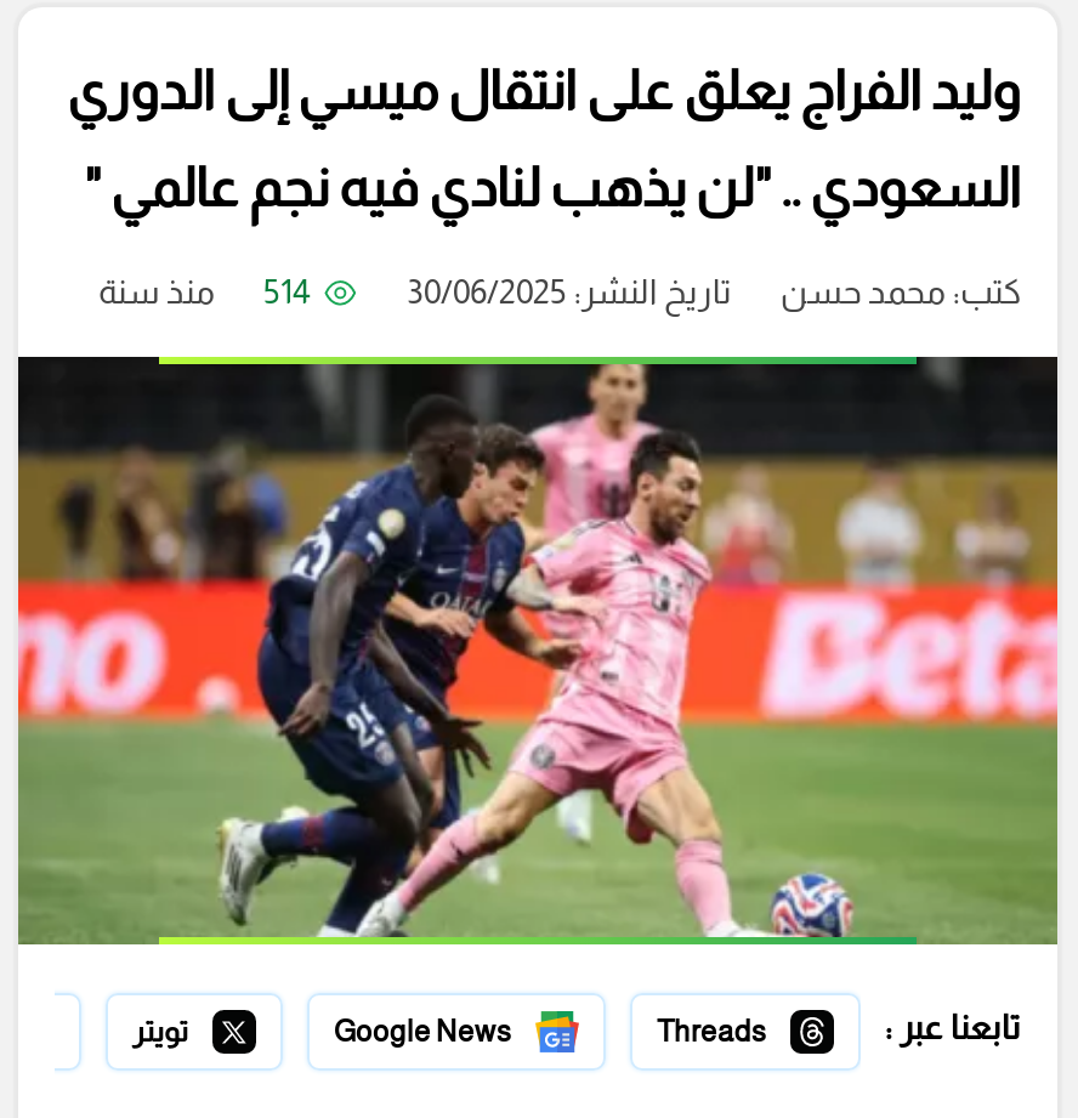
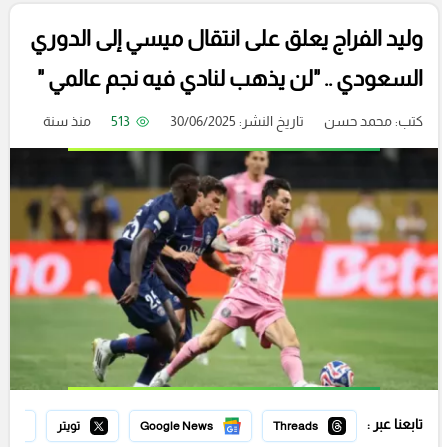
[263,272,310,311] 514 -> [111,113,130,129] 513

